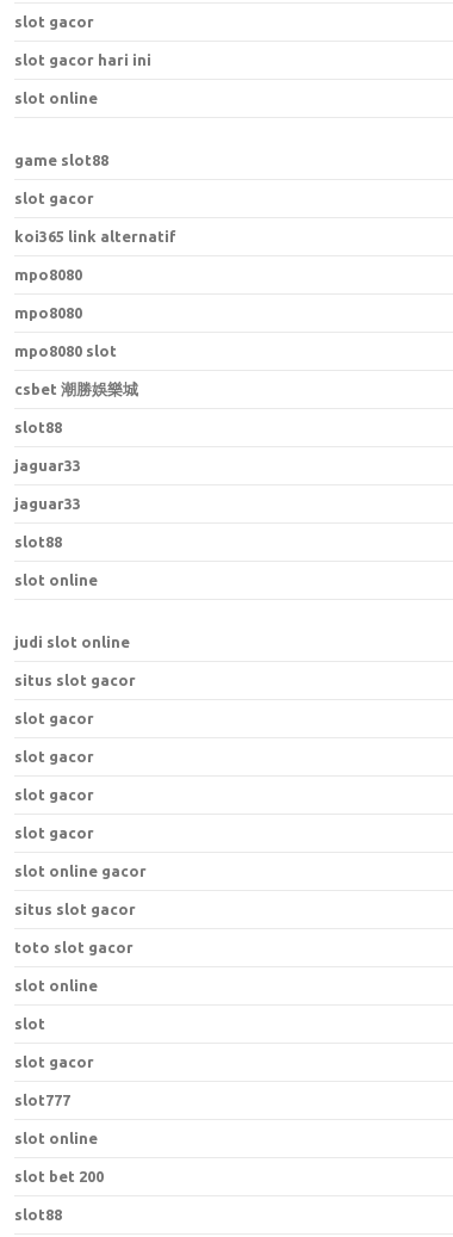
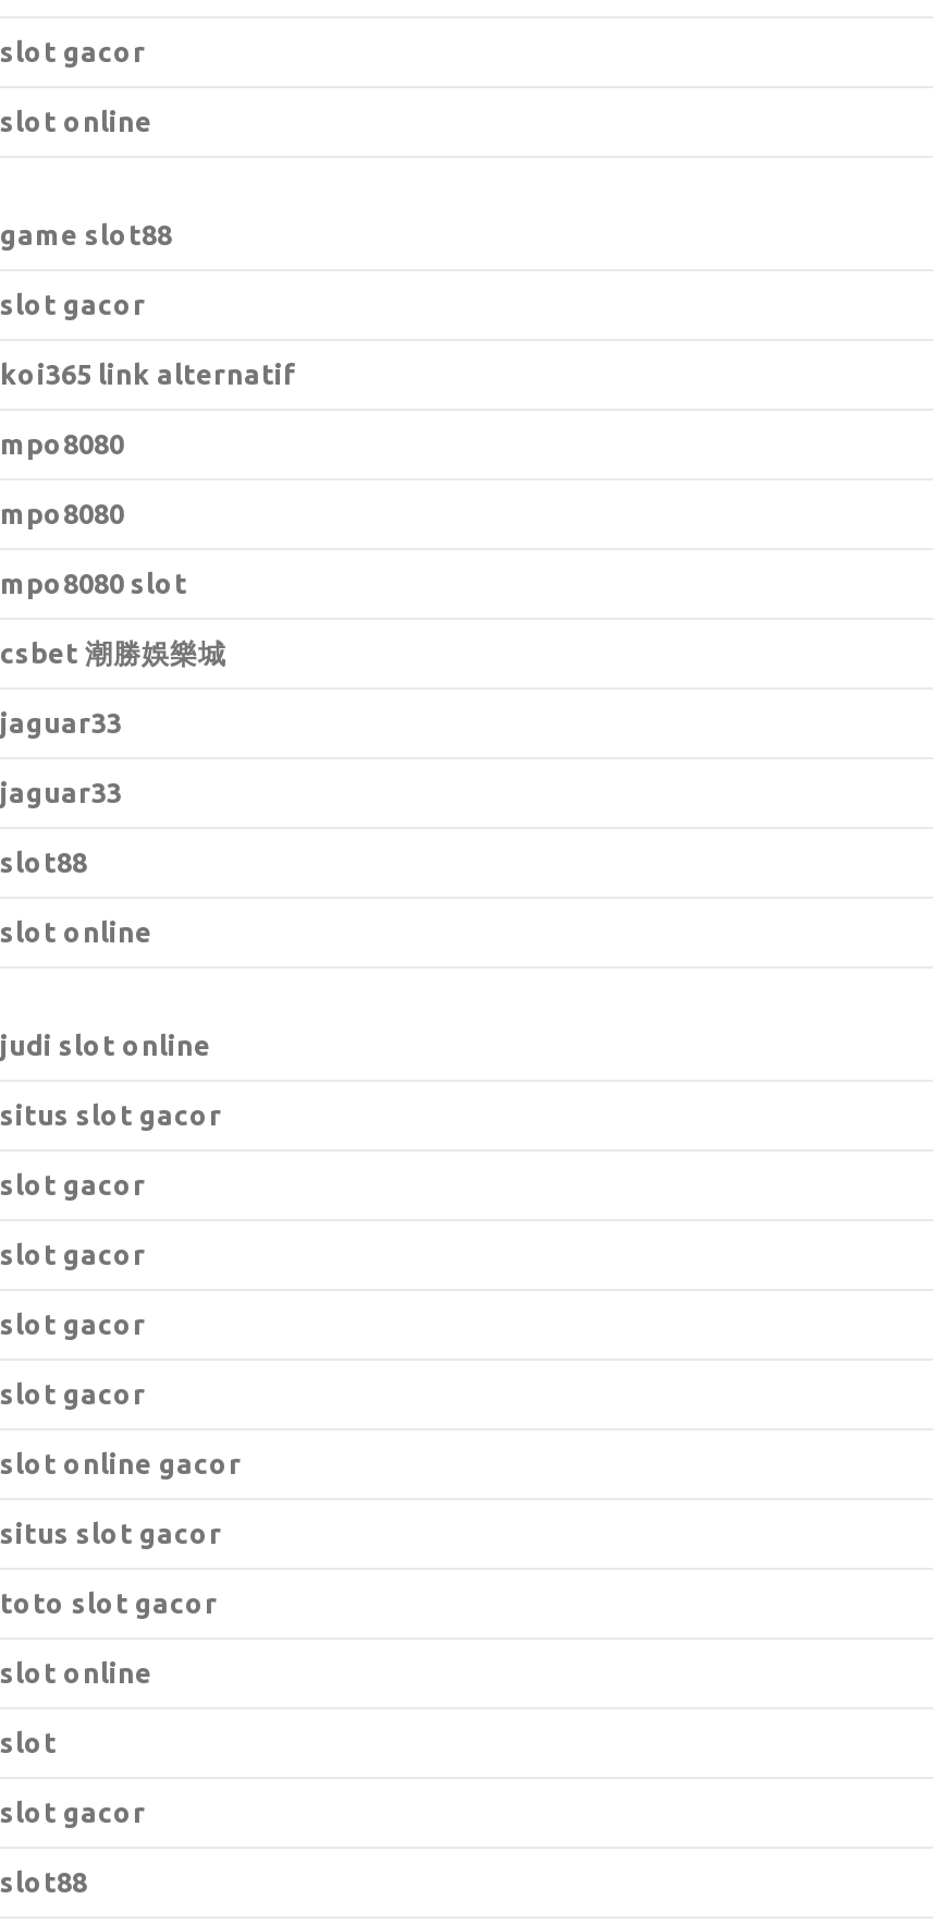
[14,51,151,68] slot gacor hari ini -> none
[14,419,62,435] slot88 -> none
[14,1091,104,1185] slot777 | slot online | slot bet 200 -> none

